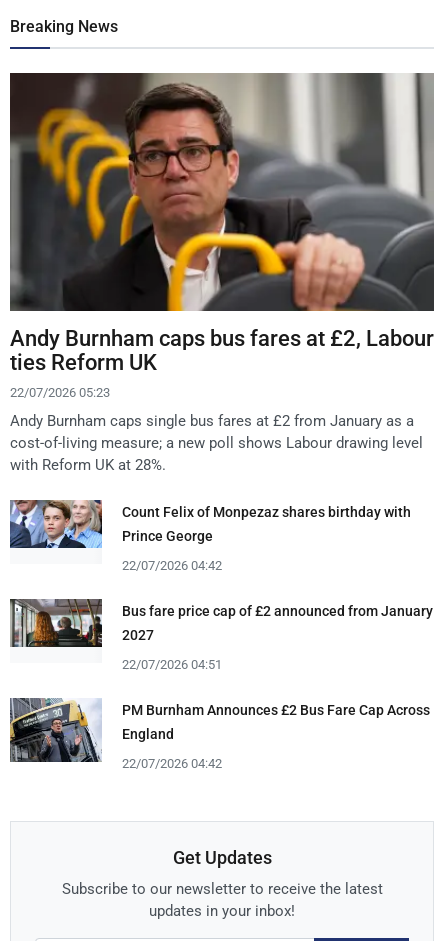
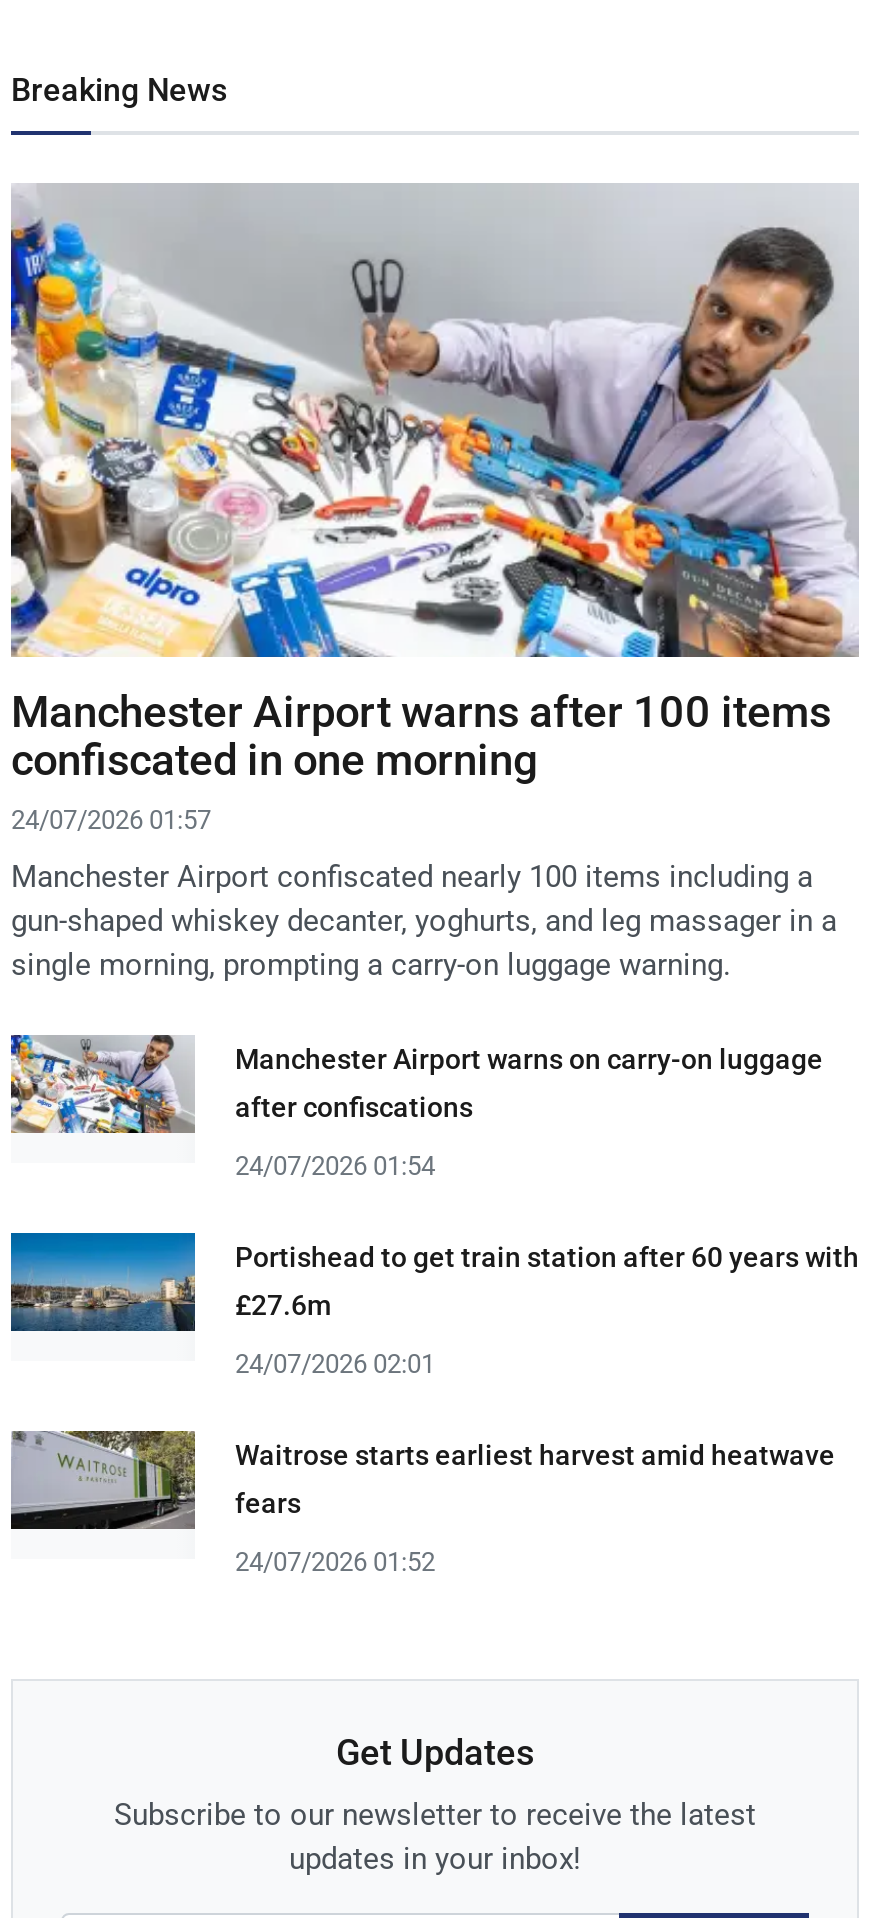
[9,72,435,400] [image] | Andy Burnham caps bus fares at £2, Labour | ties Reform UK | 22/07/2026 05:23 -> [9,182,859,836] [image] | Manchester Airport warns after 100 items | confiscated in one morning | 24/07/2026 01:57
[10,412,423,474] Andy Burnham caps single bus fares at £2 from January as a | cost-of-living measure; a new poll shows Labour drawing level | with Reform UK at 28%. -> [11,860,837,984] Manchester Airport confiscated nearly 100 items including a | gun-shaped whiskey decanter, yoghurts, and leg massager in a | single morning, prompting a carry-on luggage warning.
[10,499,411,549] [image] | Count Felix of Monpezaz shares birthday with -> [9,1032,823,1136] [image] | Manchester Airport warns on carry-on luggage
[122,528,213,544] Prince George -> [235,1092,473,1124] after confiscations
[122,558,222,573] 22/07/2026 04:42 -> [235,1152,435,1182] 24/07/2026 01:54
[9,598,433,648] [image] | Bus fare price cap of £2 announced from January -> [9,1230,859,1334] [image] | Portishead to get train station after 60 years with
[122,627,154,643] 2027 -> [235,1290,331,1322] £27.6m
[122,657,222,672] 22/07/2026 04:51 -> [235,1350,435,1380] 24/07/2026 02:01
[9,697,430,763] [image] | PM Burnham Announces £2 Bus Fare Cap Across -> [11,1428,835,1560] [image] | Waitrose starts earliest harvest amid heatwave
[122,726,174,742] England -> [235,1488,301,1520] fears
[122,756,222,771] 22/07/2026 04:42 -> [235,1548,435,1578] 24/07/2026 01:52

